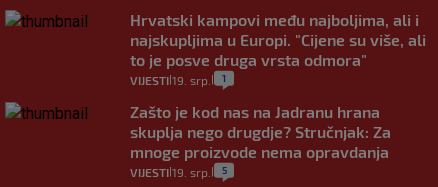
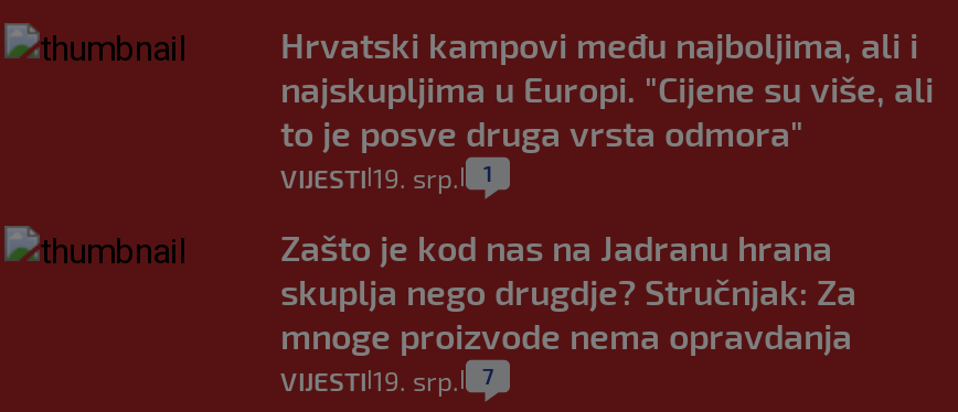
[221,164,226,176] 5 -> [482,362,493,389] 7

